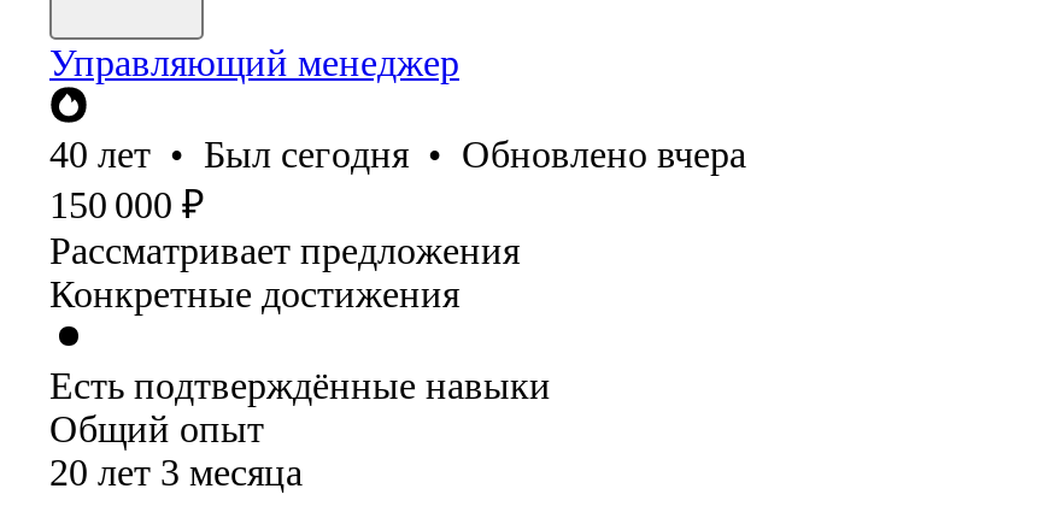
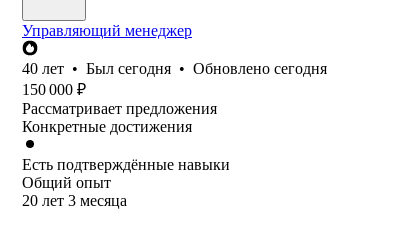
[49,133,746,174] 40 лет • Был сегодня • Обновлено вчера -> [22,60,327,77] 40 лет • Был сегодня • Обновлено сегодня

